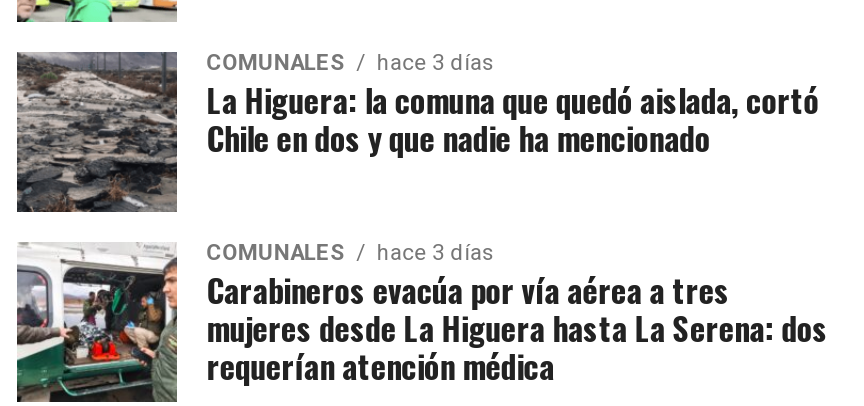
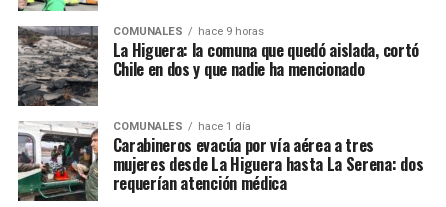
[206,51,494,77] COMUNALES hace 3 días -> [113,25,264,38] COMUNALES hace 9 horas
[206,241,494,267] COMUNALES hace 3 días -> [113,120,251,133] COMUNALES hace 1 día

